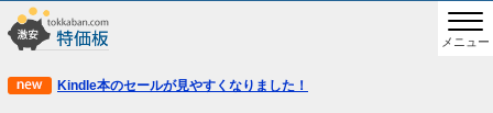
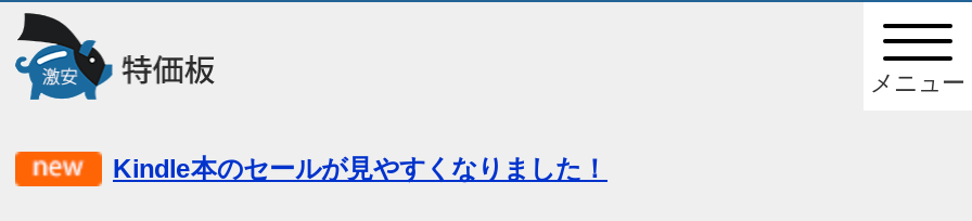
[7,7,109,52] [image] -> [15,11,215,102] [image]

